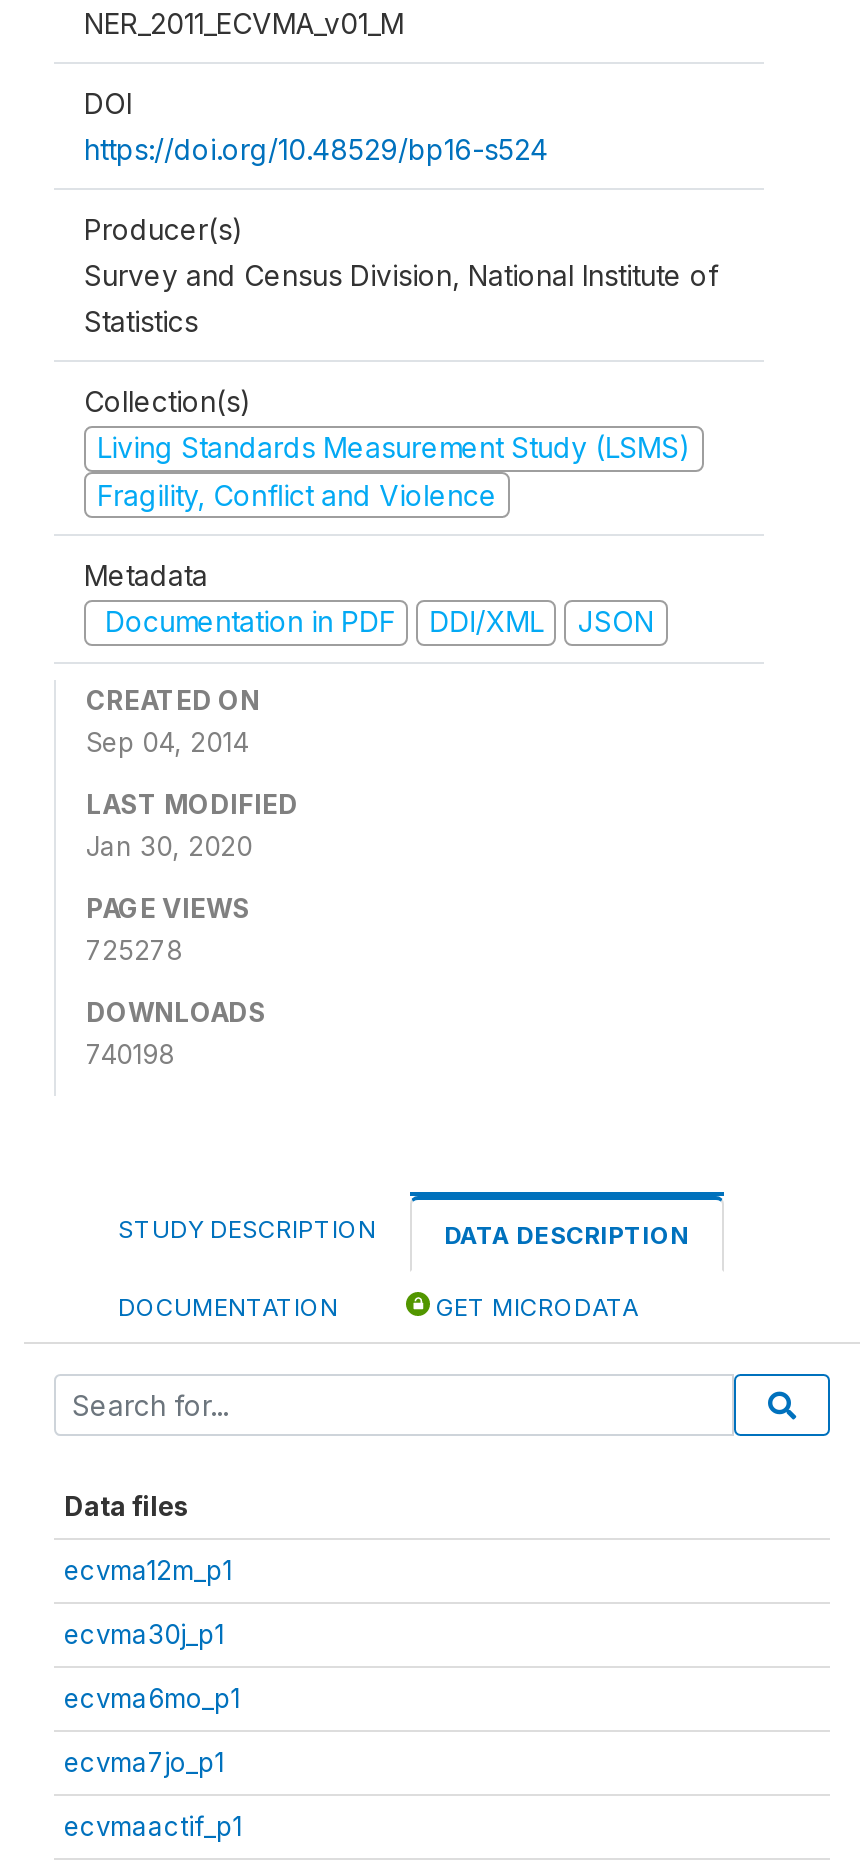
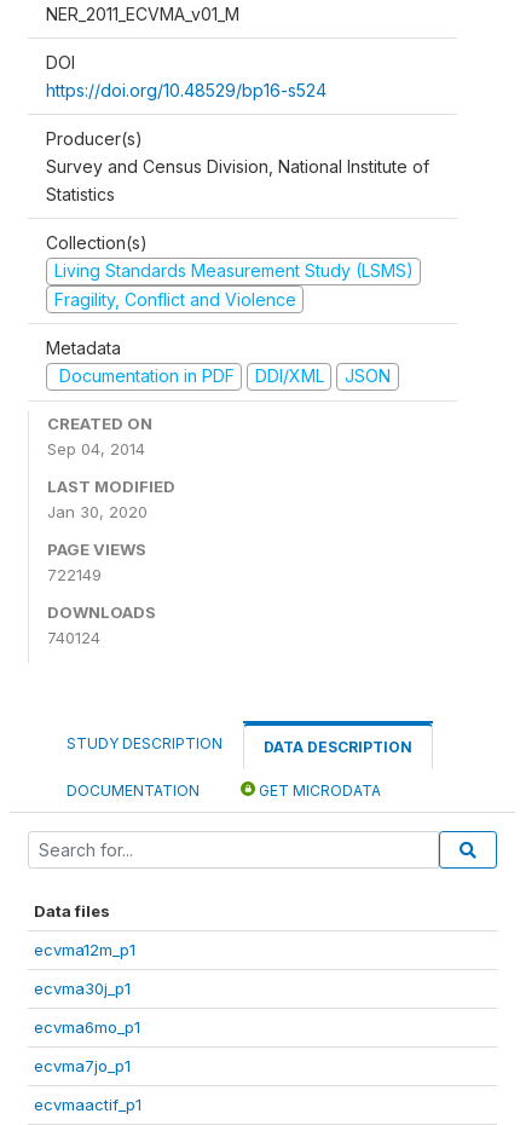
[86,933,182,965] 725278 -> [47,564,102,584] 722149
[86,1037,174,1069] 740198 -> [47,627,100,647] 740124

